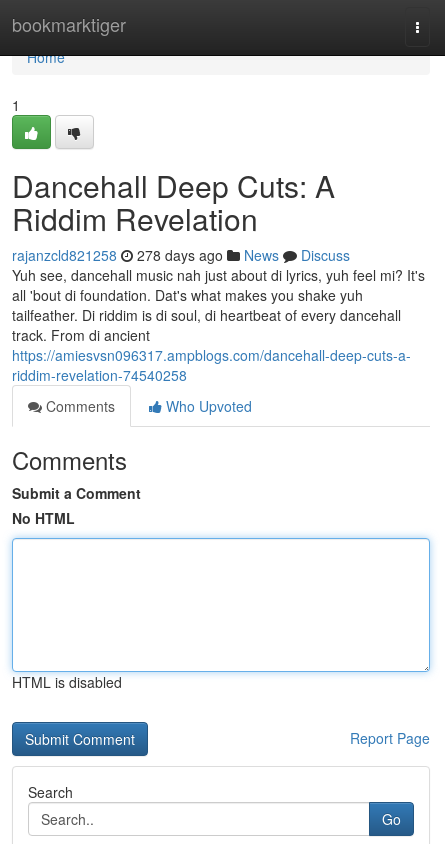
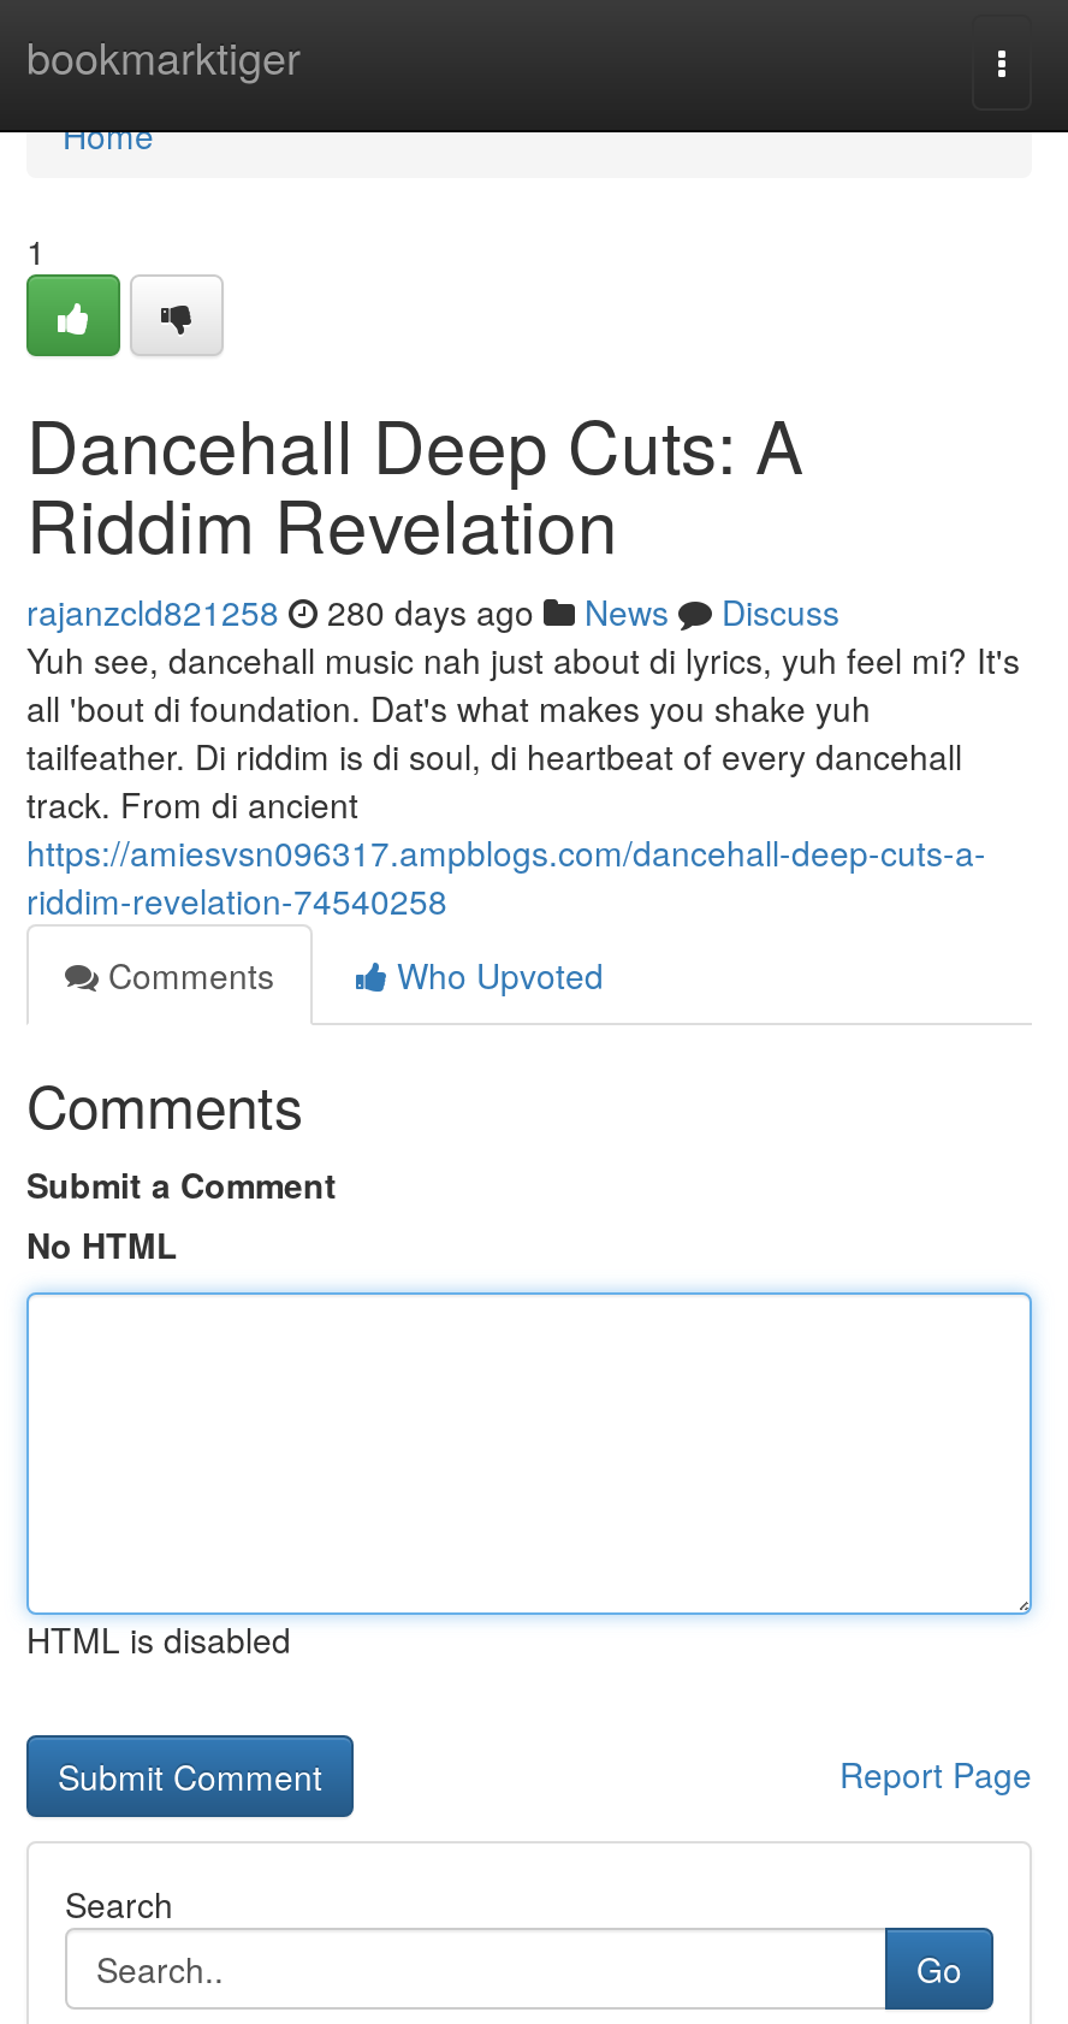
[12,245,350,265] rajanzcld821258 278 days ago News Discuss -> [26,587,839,635] rajanzcld821258 280 days ago News Discuss

